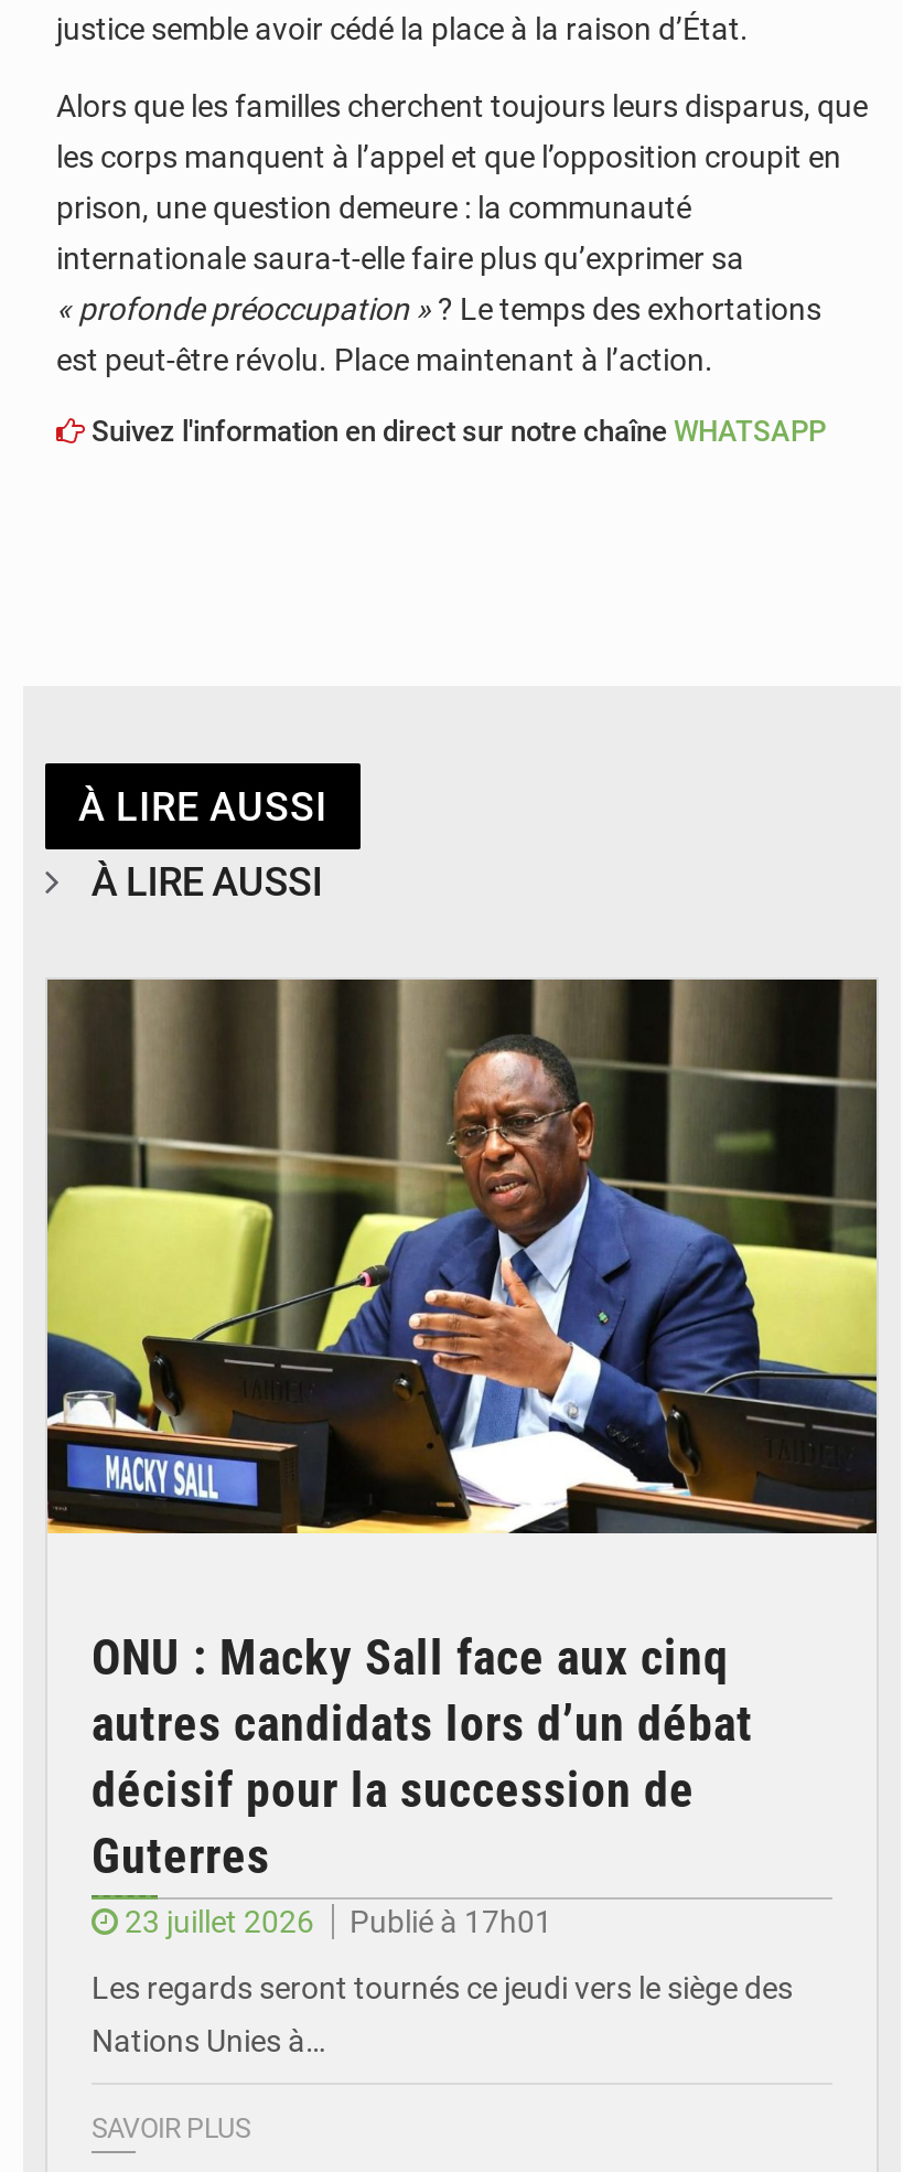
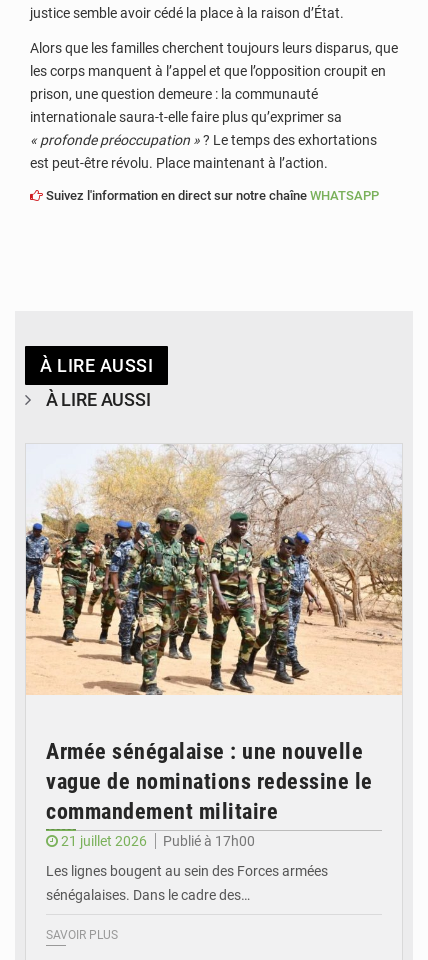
[45,977,879,1536] [image] -> [25,444,403,696] [image]
[92,1630,753,1939] ONU : Macky Sall face aux cinq | autres candidats lors d’un débat | décisif pour la succession de | Guterres | 23 juillet 2026 | Publié à 17h01 -> [46,739,372,849] Armée sénégalaise : une nouvelle | vague de nominations redessine le | commandement militaire | 21 juillet 2026 | Publié à 17h00
[92,1970,793,2005] Les regards seront tournés ce jeudi vers le siège des -> [46,863,328,879] Les lignes bougent au sein des Forces armées
[92,2023,325,2058] Nations Unies à… -> [46,887,250,903] sénégalaises. Dans le cadre des…

